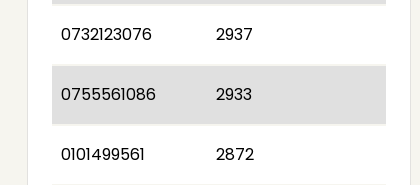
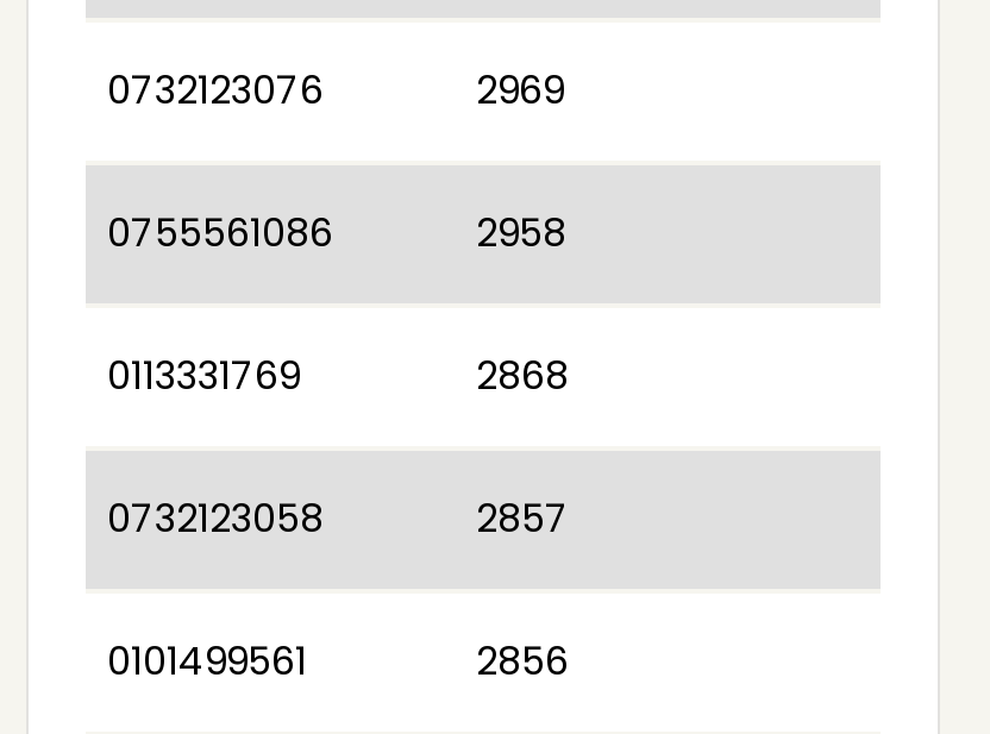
[216,23,253,46] 2937 -> [476,63,564,118] 2969
[216,83,252,106] 2933 -> [107,206,569,546] 2958 | 0113331769 | 2868 | 0732123058 | 2857
[216,143,254,166] 2872 -> [476,634,569,689] 2856

